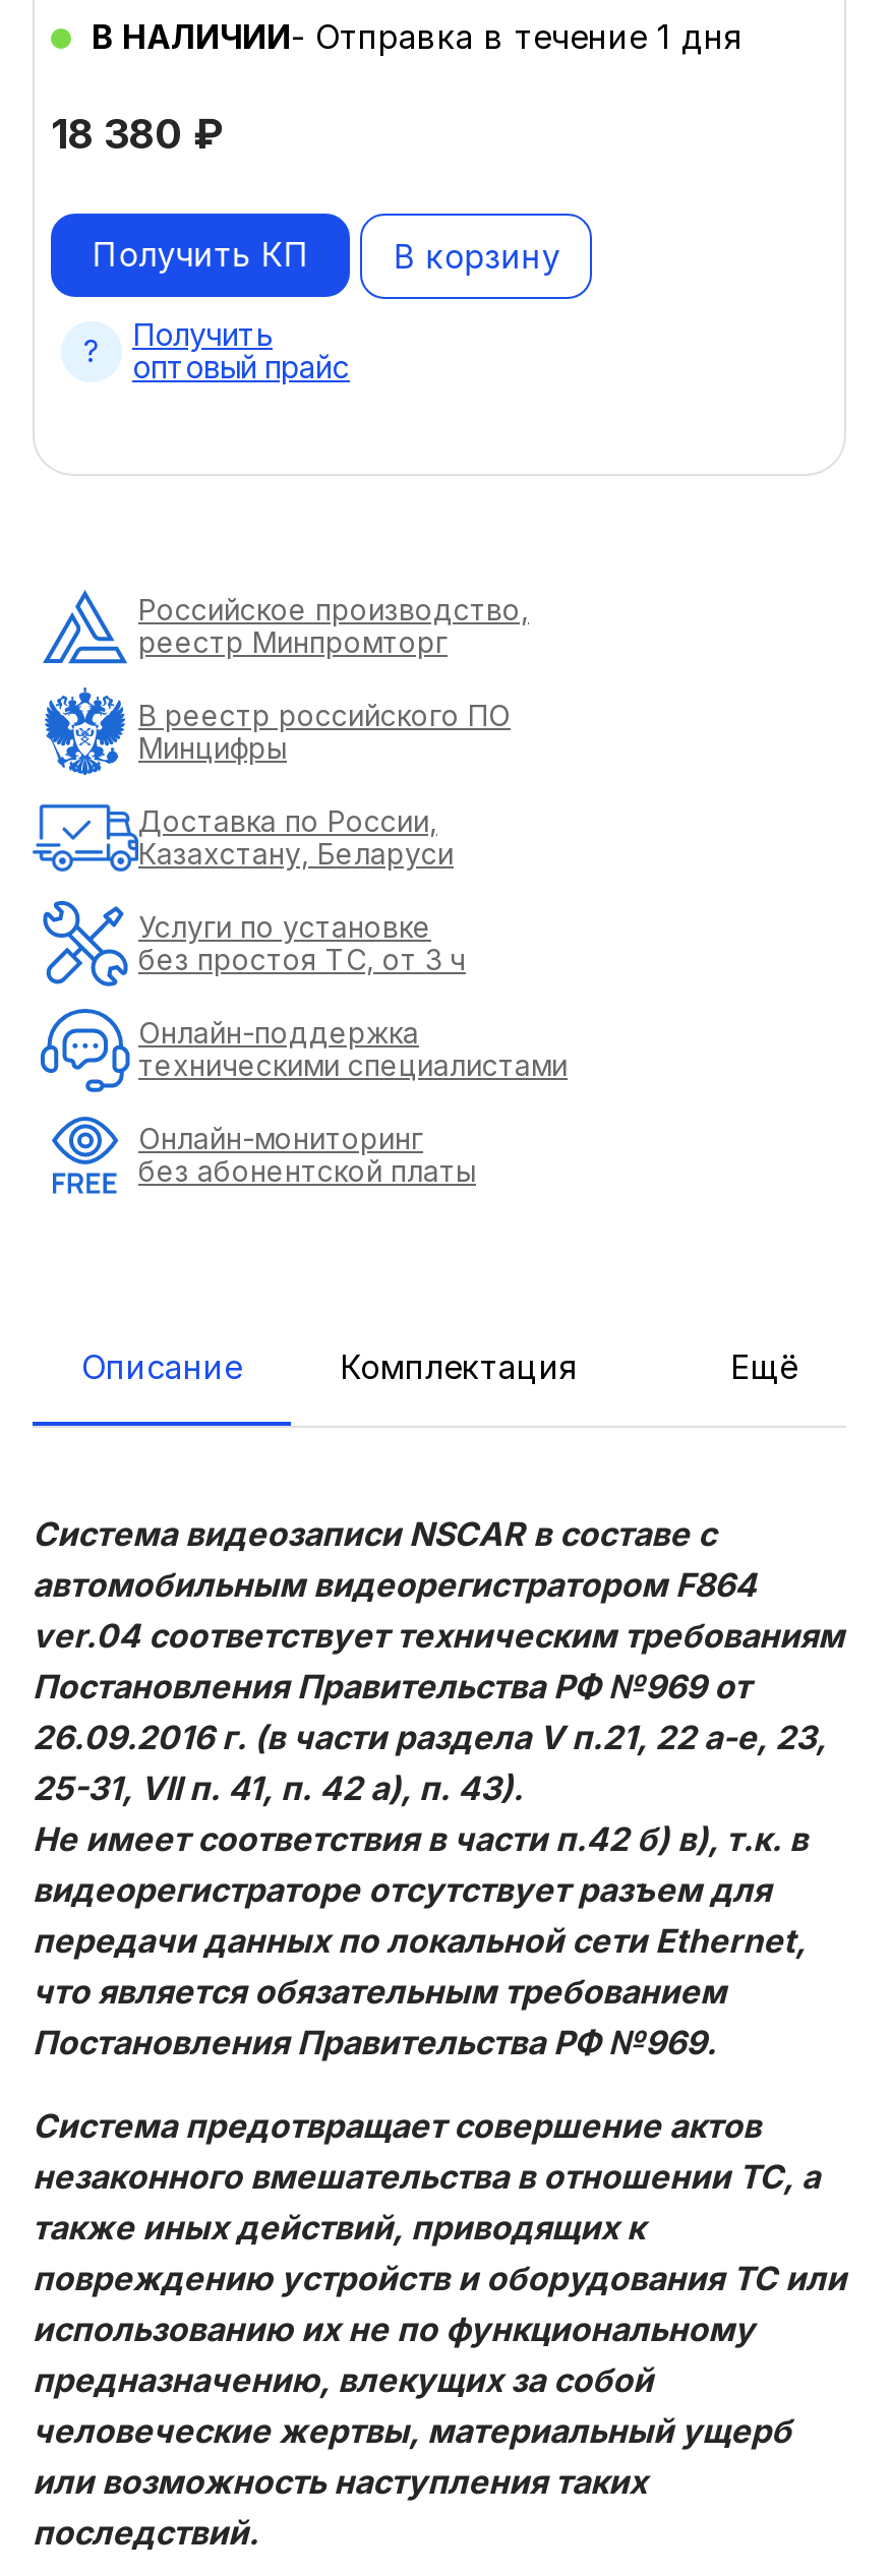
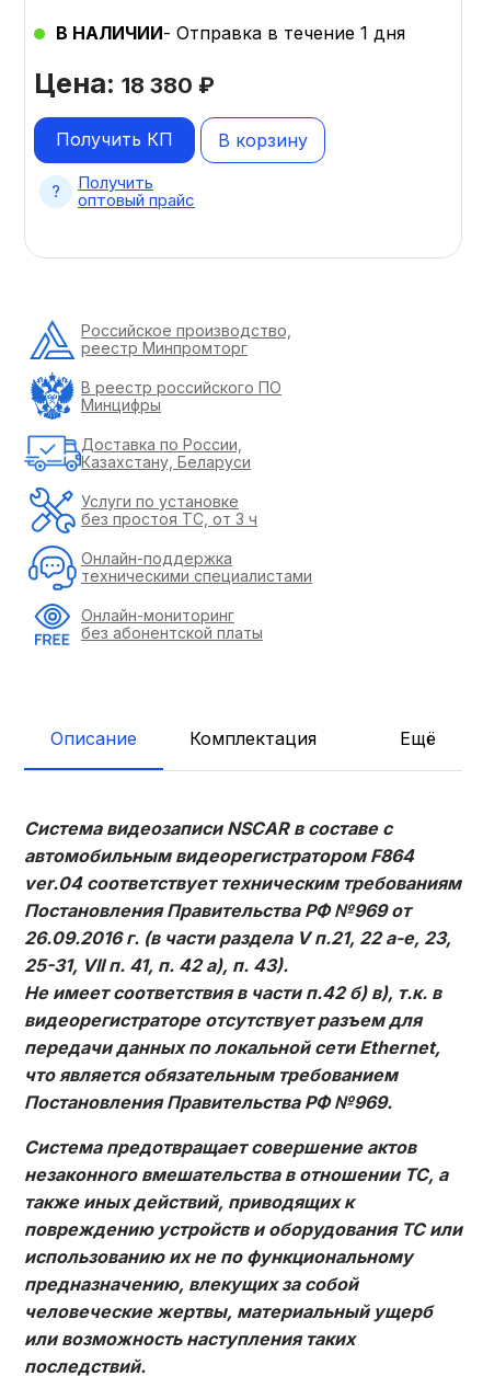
[51,110,224,159] 18 380 ₽ -> [34,66,215,100] Цена: 18 380 ₽

